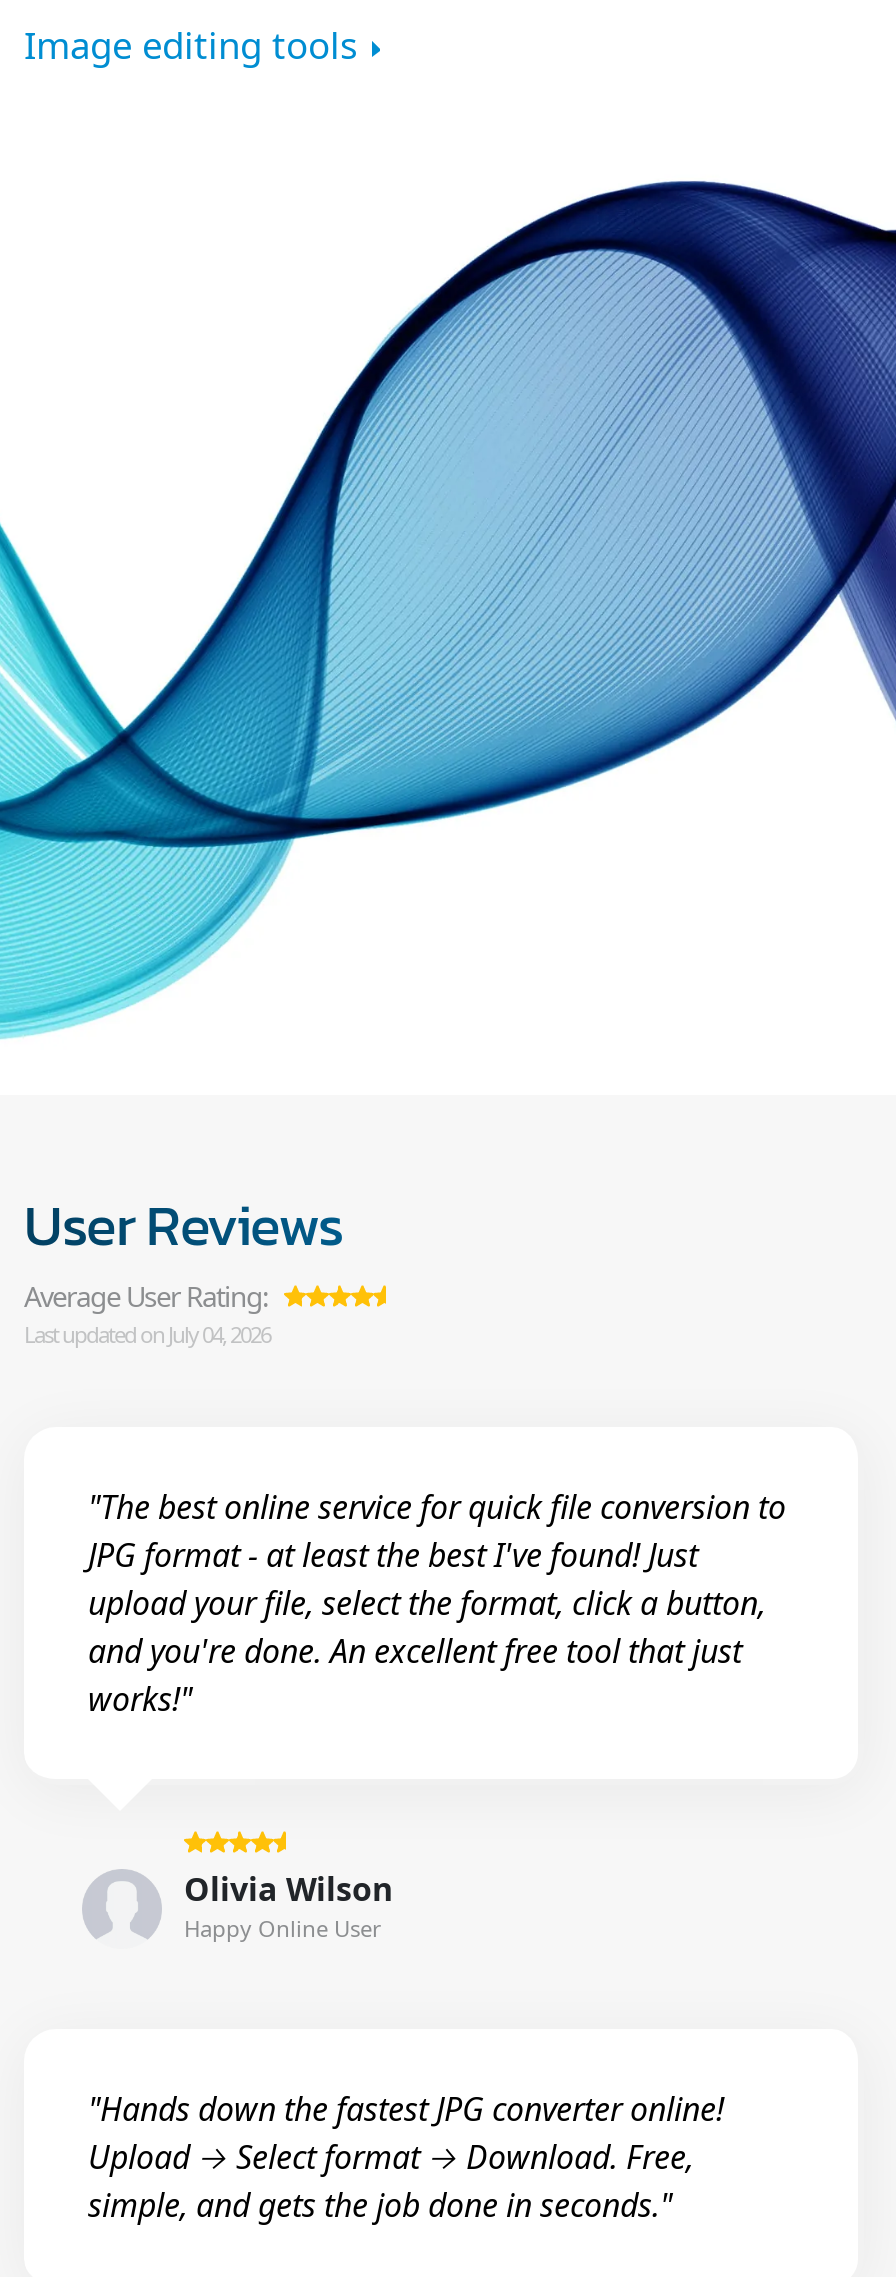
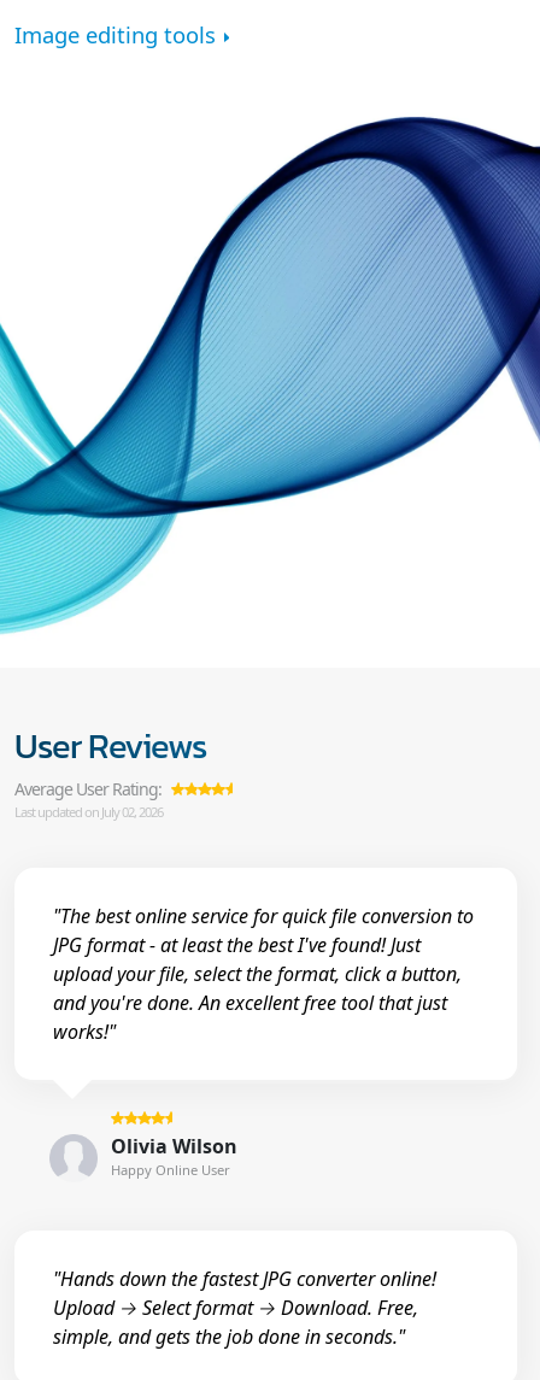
[24,1319,270,1349] Last updated on July 04, 2026 -> [14,803,163,821] Last updated on July 02, 2026

